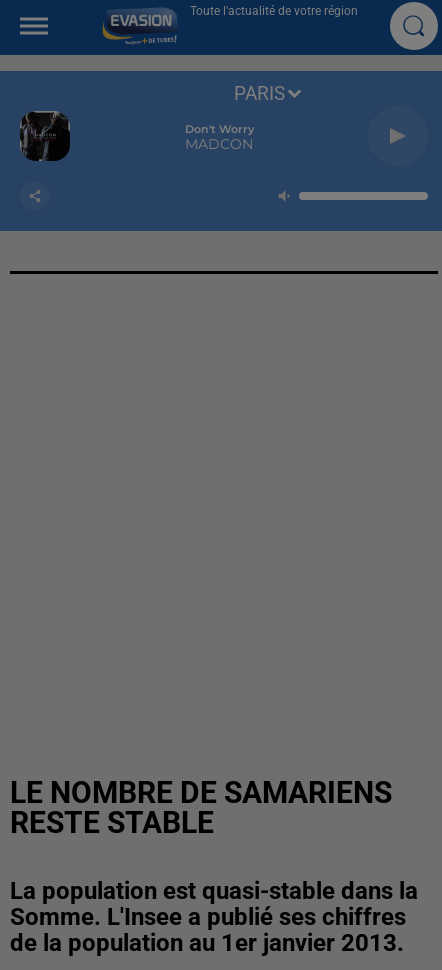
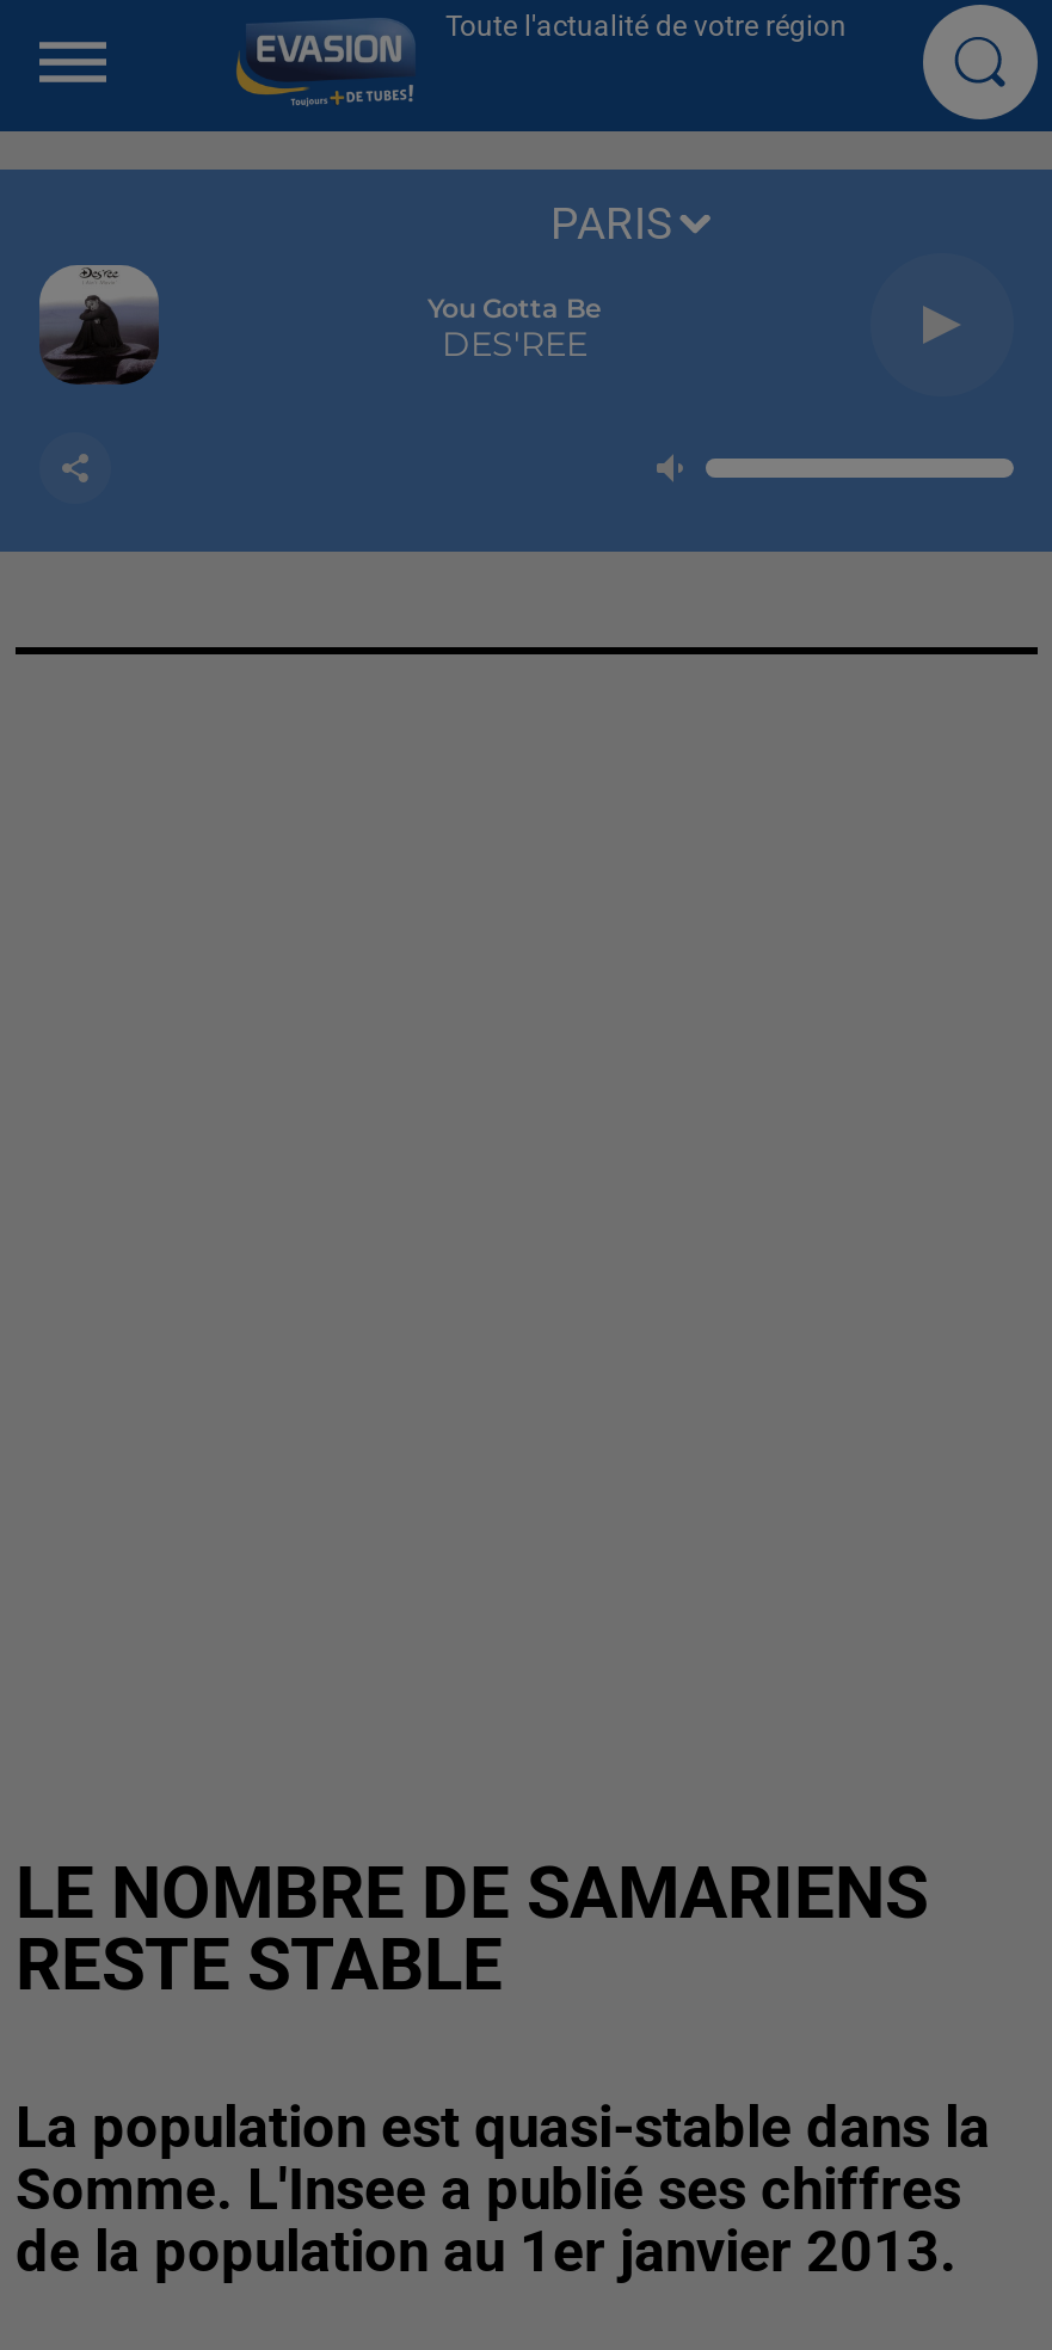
[19,111,71,162] [image] -> [37,265,159,387] [image]
[184,122,253,153] Don't Worry | MADCON -> [427,291,602,365] You Gotta Be | DES'REE

